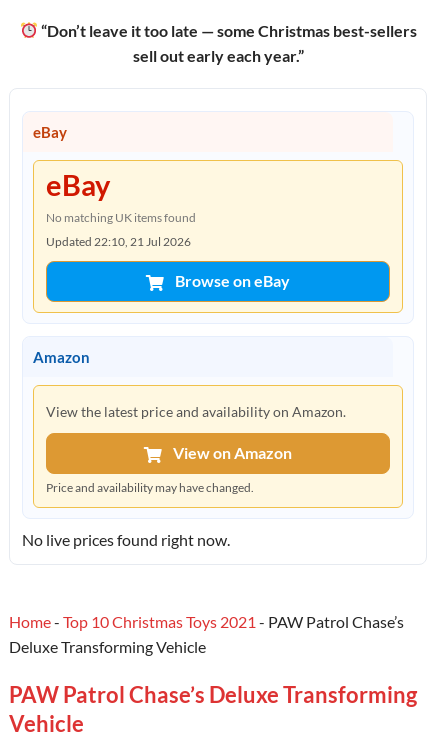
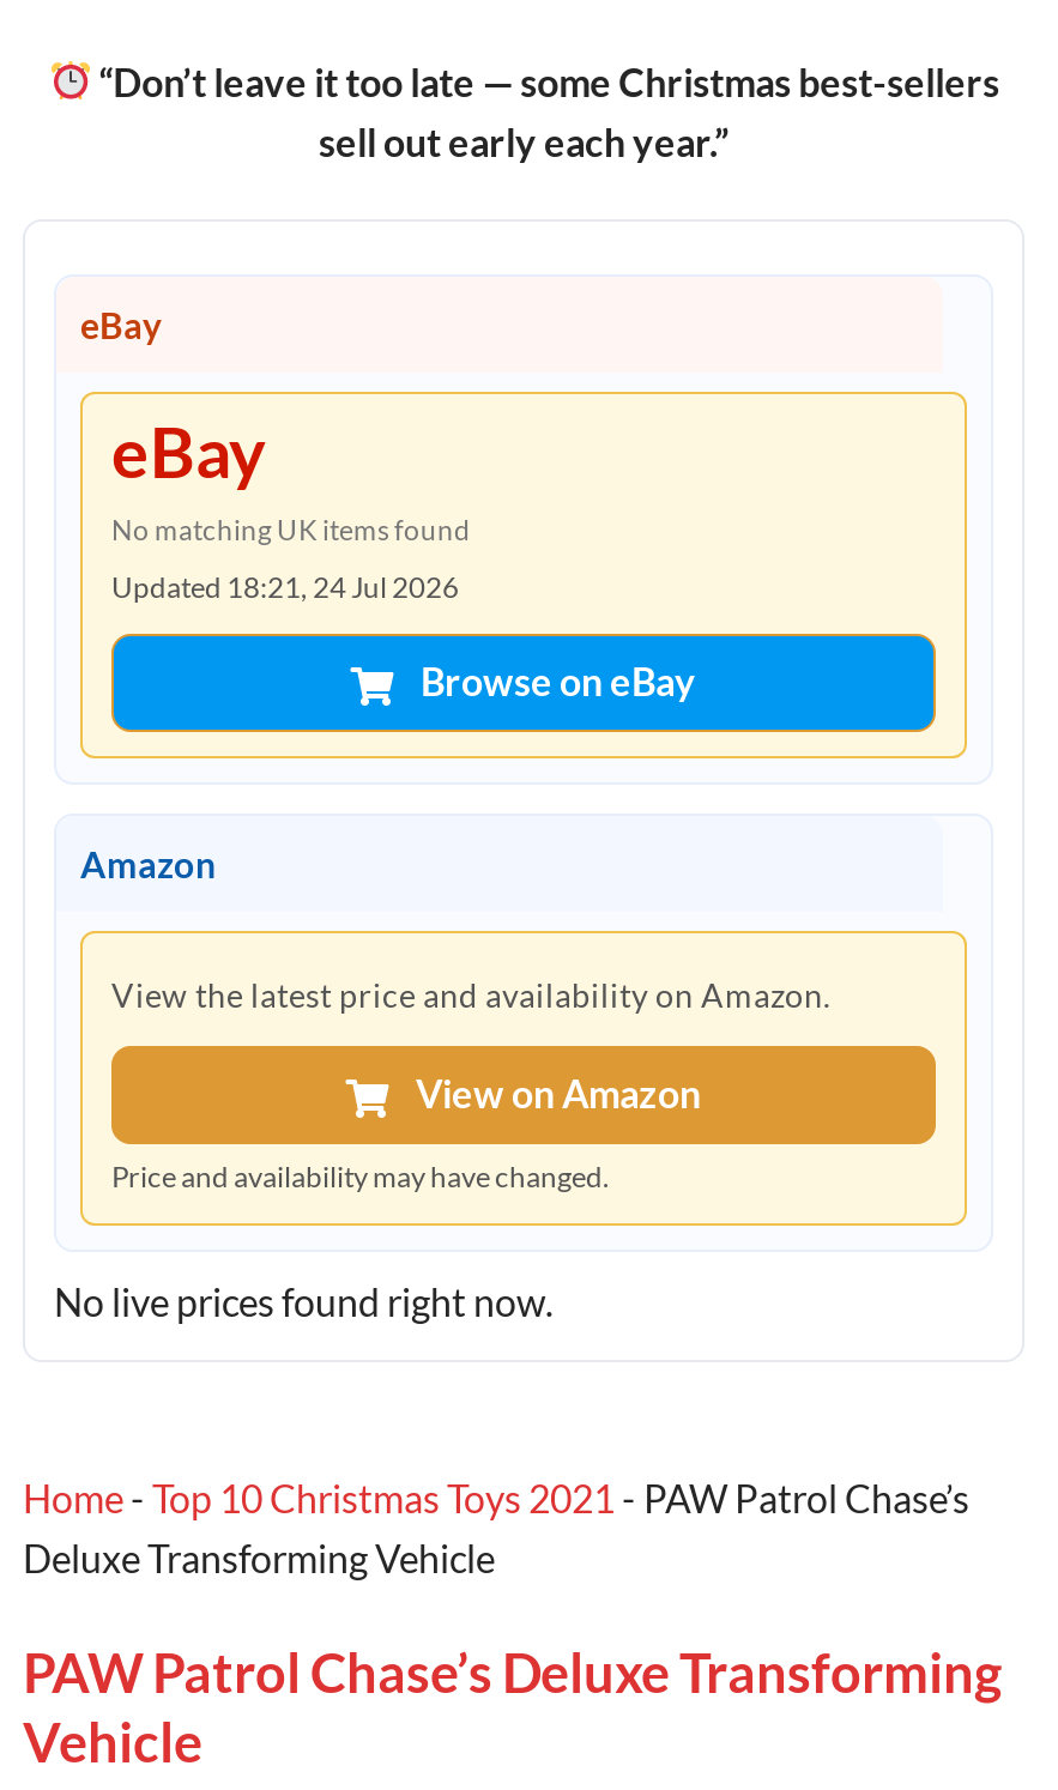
[46,234,191,249] Updated 22:10, 21 Jul 2026 -> [111,570,459,606] Updated 18:21, 24 Jul 2026

